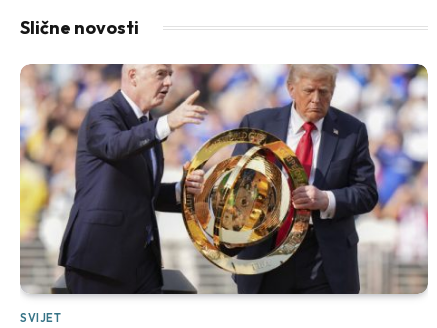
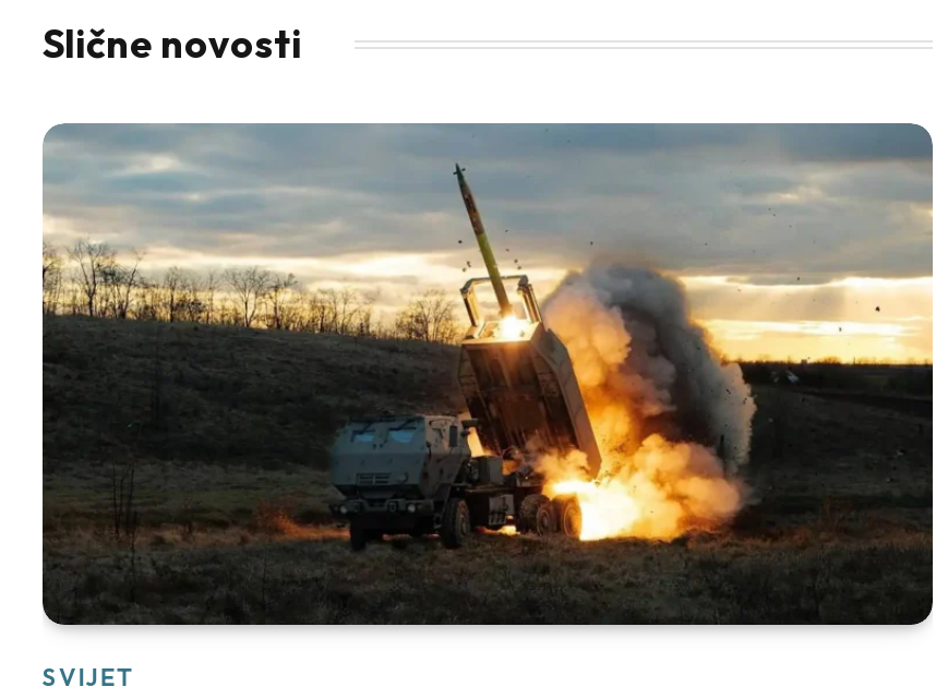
[19,64,428,294] [image] -> [40,121,935,627] [image]

